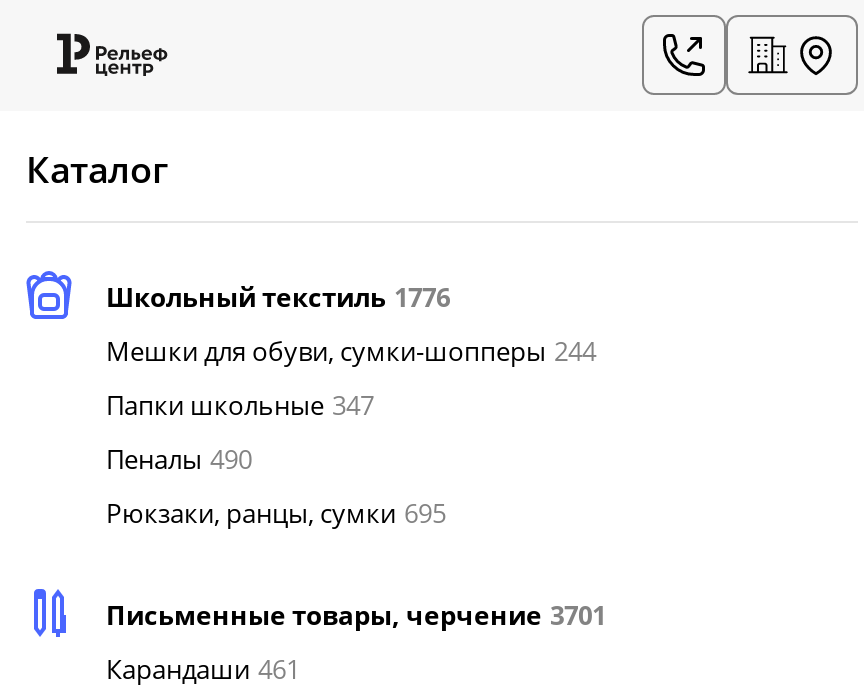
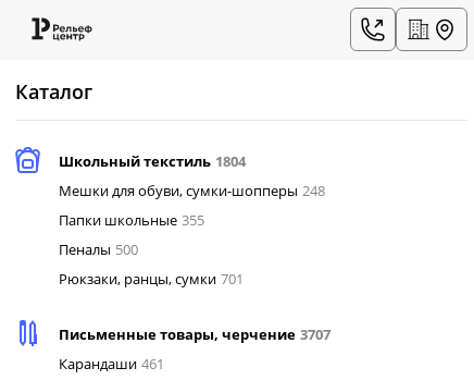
[106,279,450,315] Школьный текстиль 1776 -> [59,151,246,171] Школьный текстиль 1804
[106,333,596,369] Мешки для обуви, сумки-шопперы 244 -> [59,181,325,200] Мешки для обуви, сумки-шопперы 248
[106,387,374,423] Папки школьные 347 -> [59,210,204,230] Папки школьные 355
[106,441,252,477] Пеналы 490 -> [59,240,138,259] Пеналы 500
[106,495,446,531] Рюкзаки, ранцы, сумки 695 -> [59,269,244,289] Рюкзаки, ранцы, сумки 701
[106,597,606,633] Письменные товары, черчение 3701 -> [59,324,330,344] Письменные товары, черчение 3707

